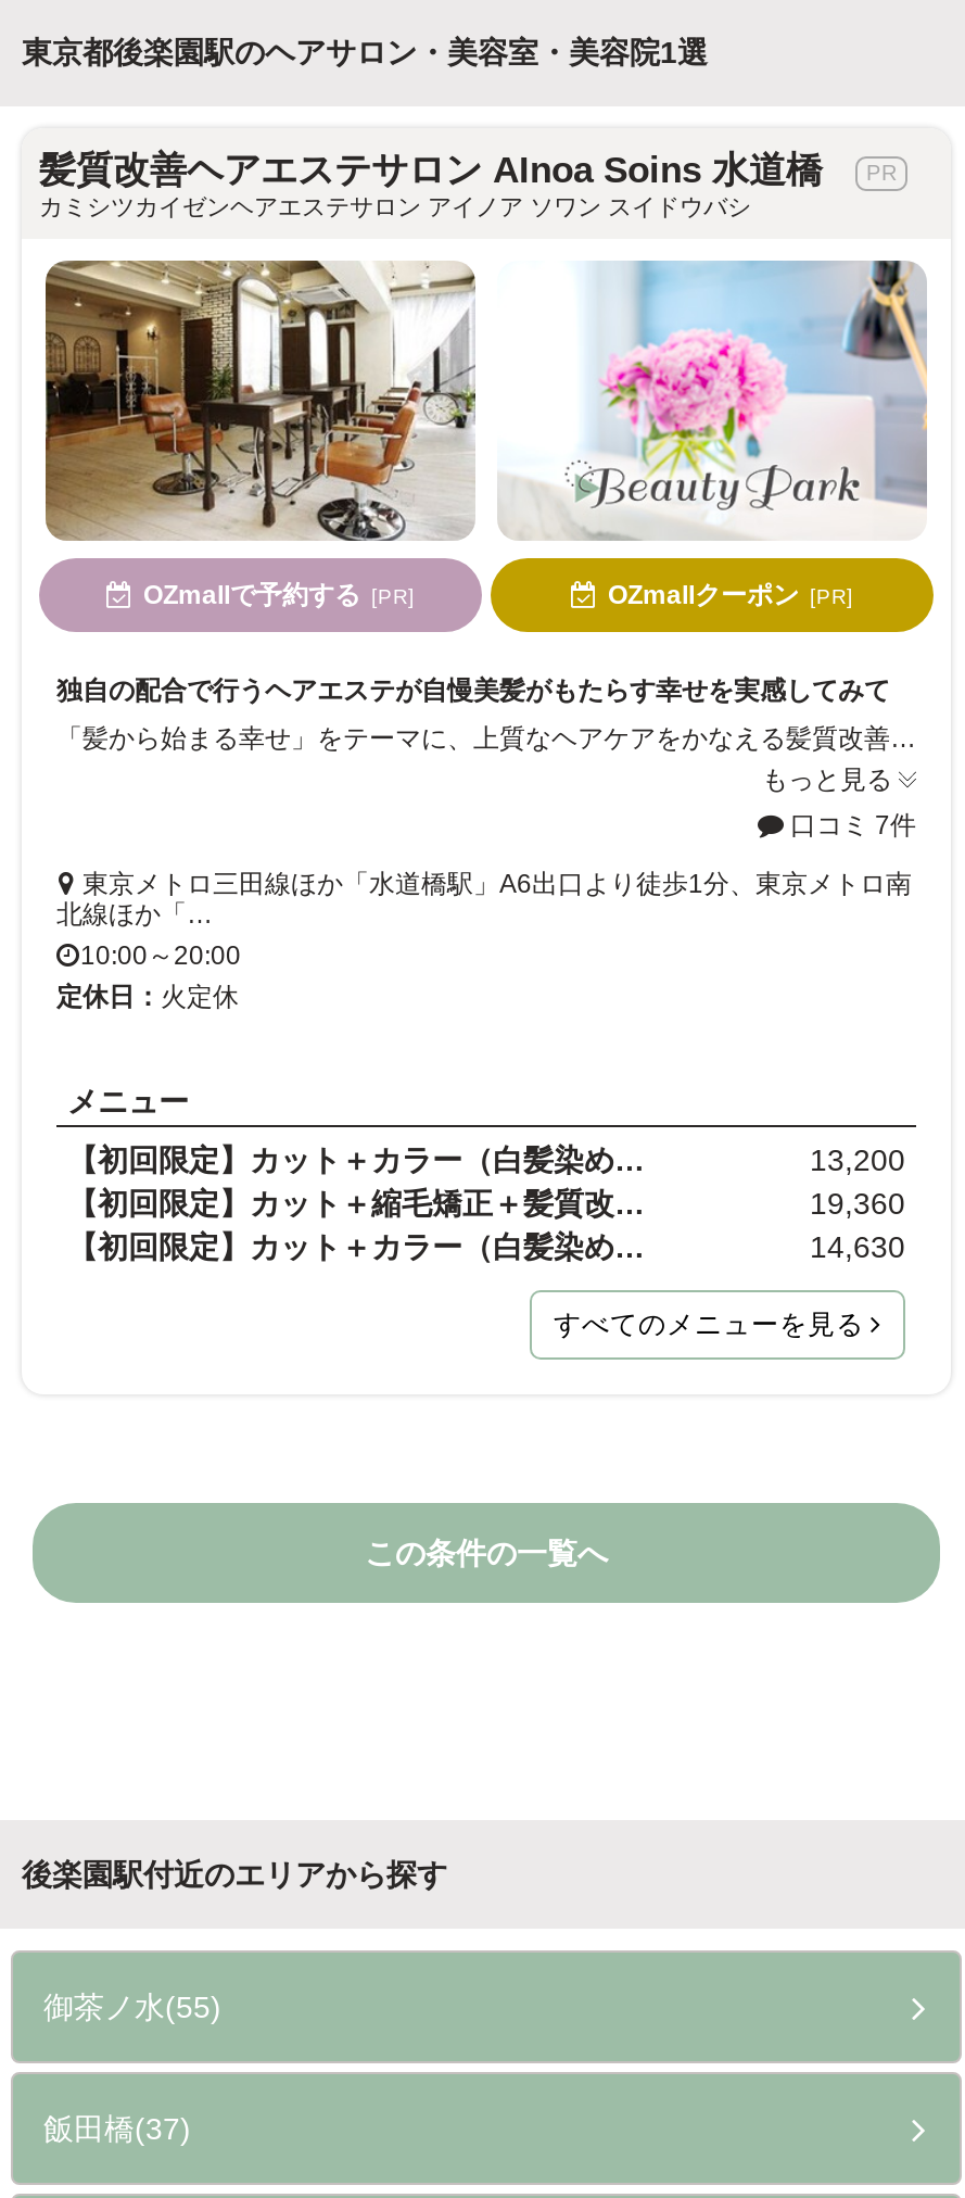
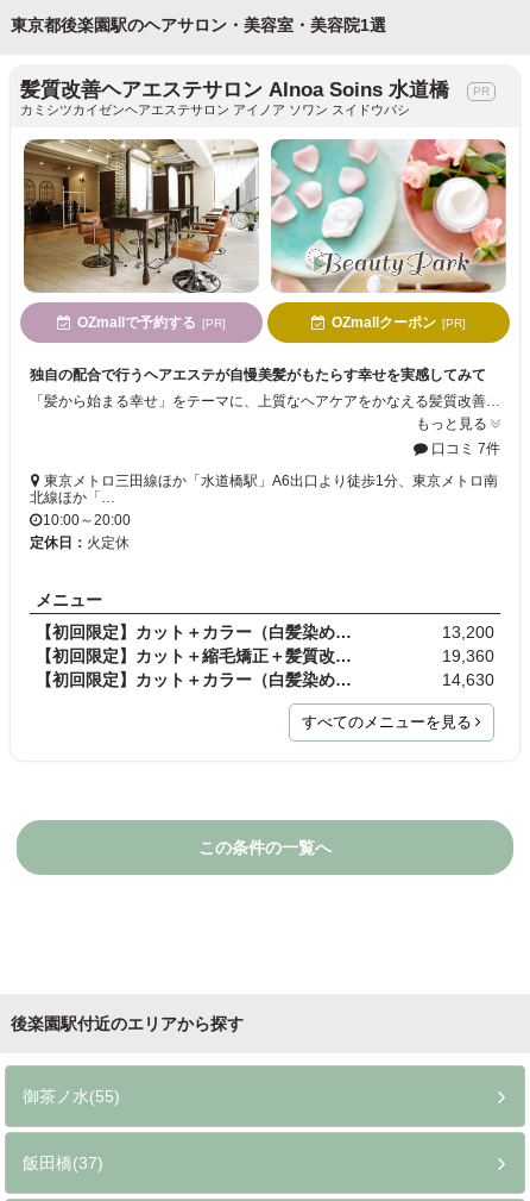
[497,258,927,541] [image] -> [270,138,506,294] [image]

